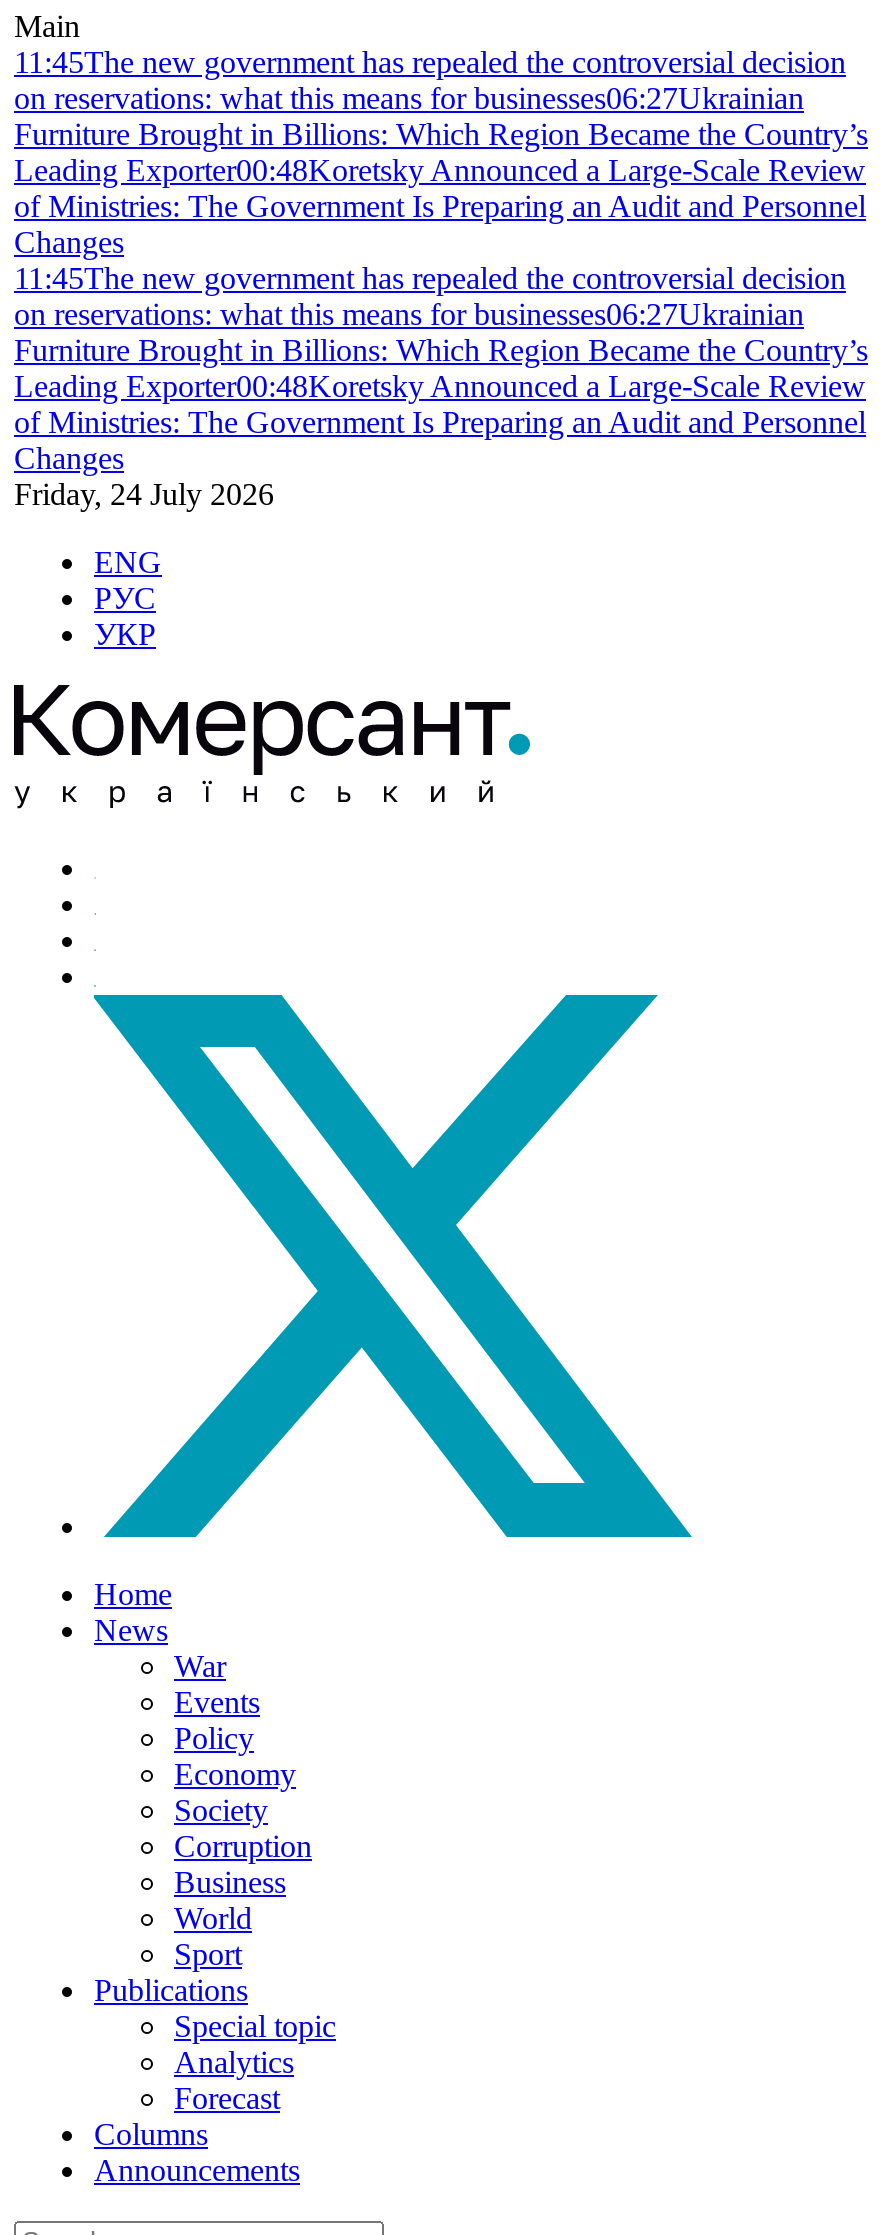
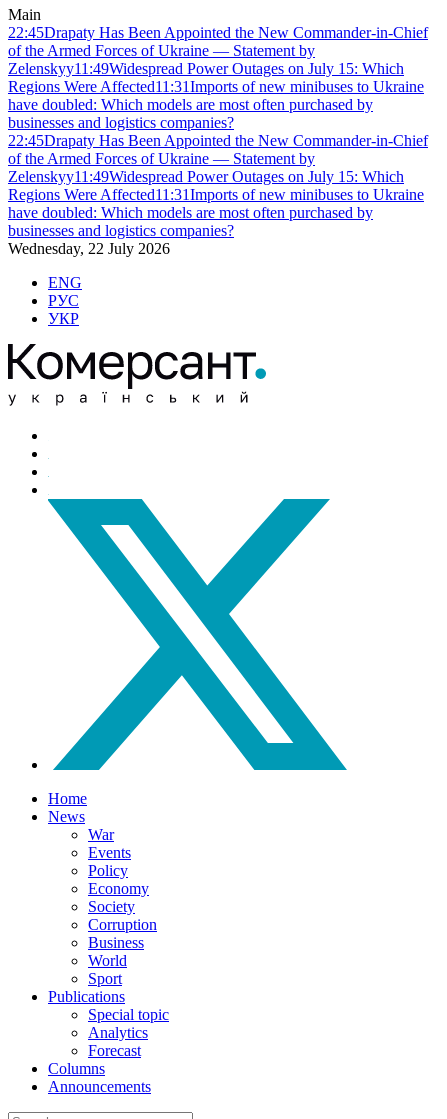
[14,45,868,511] 11:45The new government has repealed the controversial decision | on reservations: what this means for businesses06:27Ukrainian | Furniture Brought in Billions: Which Region Became the Country’s | Leading Exporter00:48Koretsky Announced a Large-Scale Review | of Ministries: The Government Is Preparing an Audit and Personnel | Changes | 11:45The new government has repealed the controversial decision | on reservations: what this means for businesses06:27Ukrainian | Furniture Brought in Billions: Which Region Became the Country’s | Leading Exporter00:48Koretsky Announced a Large-Scale Review | of Ministries: The Government Is Preparing an Audit and Personnel | Changes | Friday, 24 July 2026 -> [8,24,428,257] 22:45Drapaty Has Been Appointed the New Commander-in-Chief | of the Armed Forces of Ukraine — Statement by | Zelenskyy11:49Widespread Power Outages on July 15: Which | Regions Were Affected11:31Imports of new minibuses to Ukraine | have doubled: Which models are most often purchased by | businesses and logistics companies? | 22:45Drapaty Has Been Appointed the New Commander-in-Chief | of the Armed Forces of Ukraine — Statement by | Zelenskyy11:49Widespread Power Outages on July 15: Which | Regions Were Affected11:31Imports of new minibuses to Ukraine | have doubled: Which models are most often purchased by | businesses and logistics companies? | Wednesday, 22 July 2026

